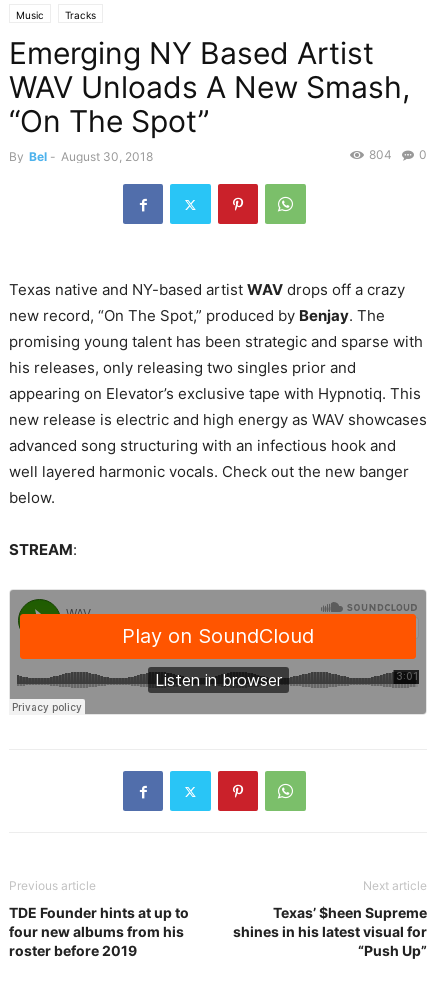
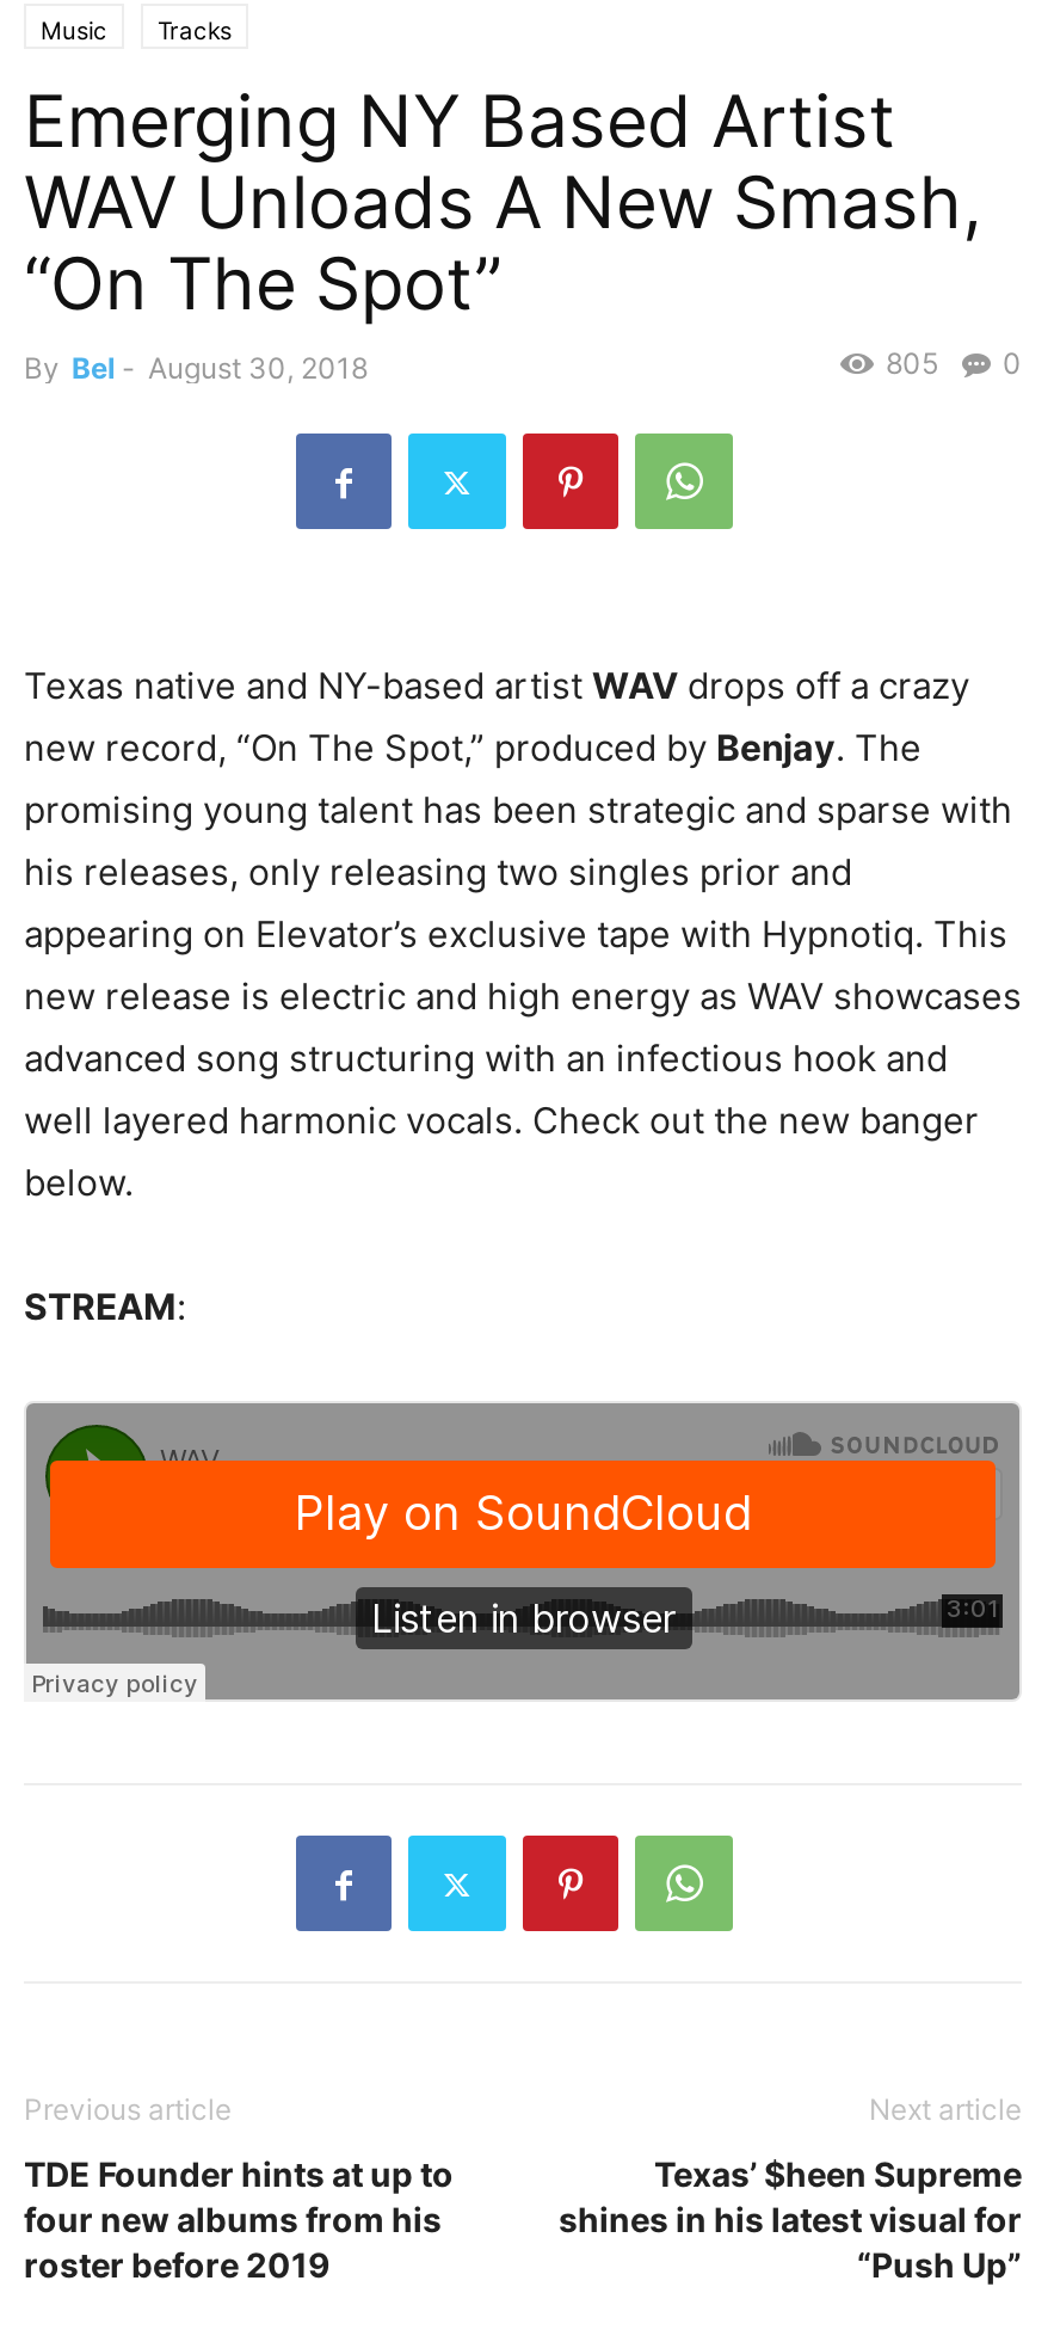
[369,147,427,162] 804 0 -> [886,345,1022,381] 805 0

